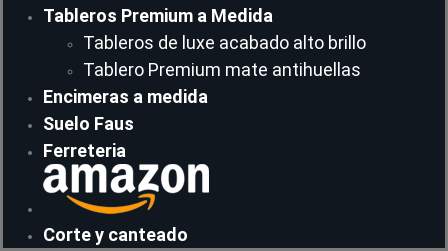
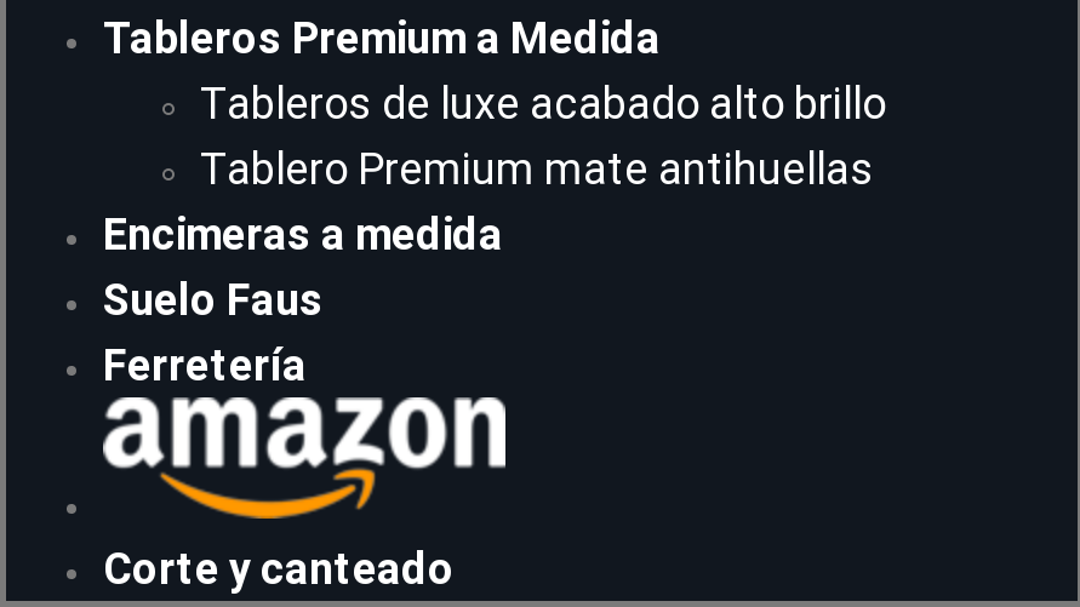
[43,140,126,161] Ferreteria -> [103,338,307,389] Ferretería

